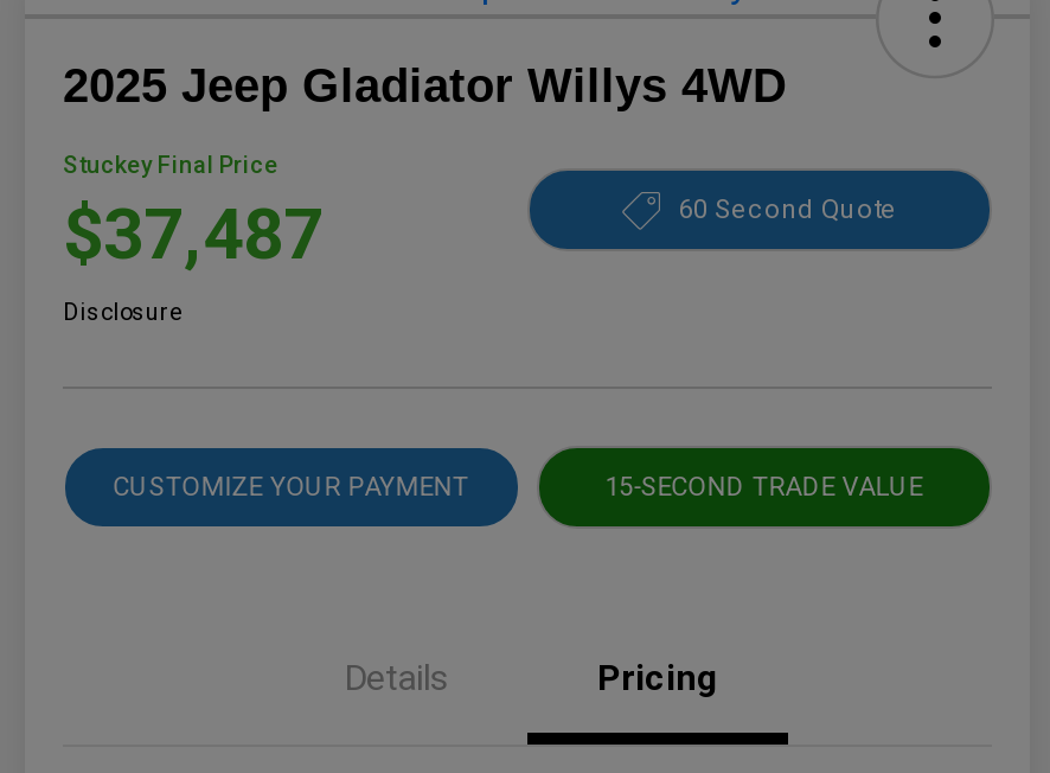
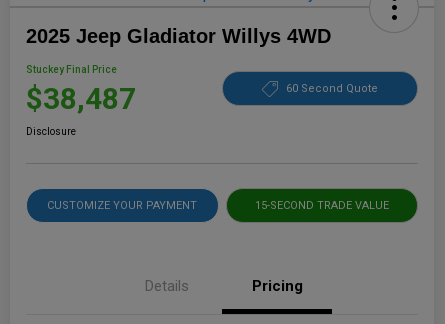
[63,192,324,275] $37,487 -> [26,81,136,116] $38,487

